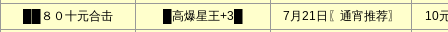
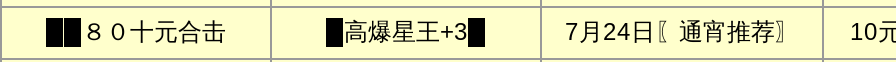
[282,9,399,23] 7月21日〖通宵推荐〗 -> [565,18,799,46] 7月24日〖通宵推荐〗

